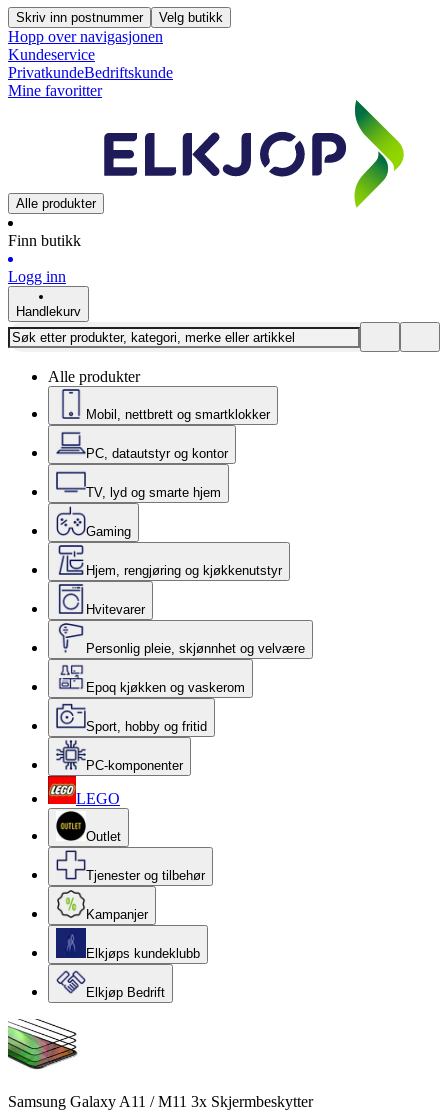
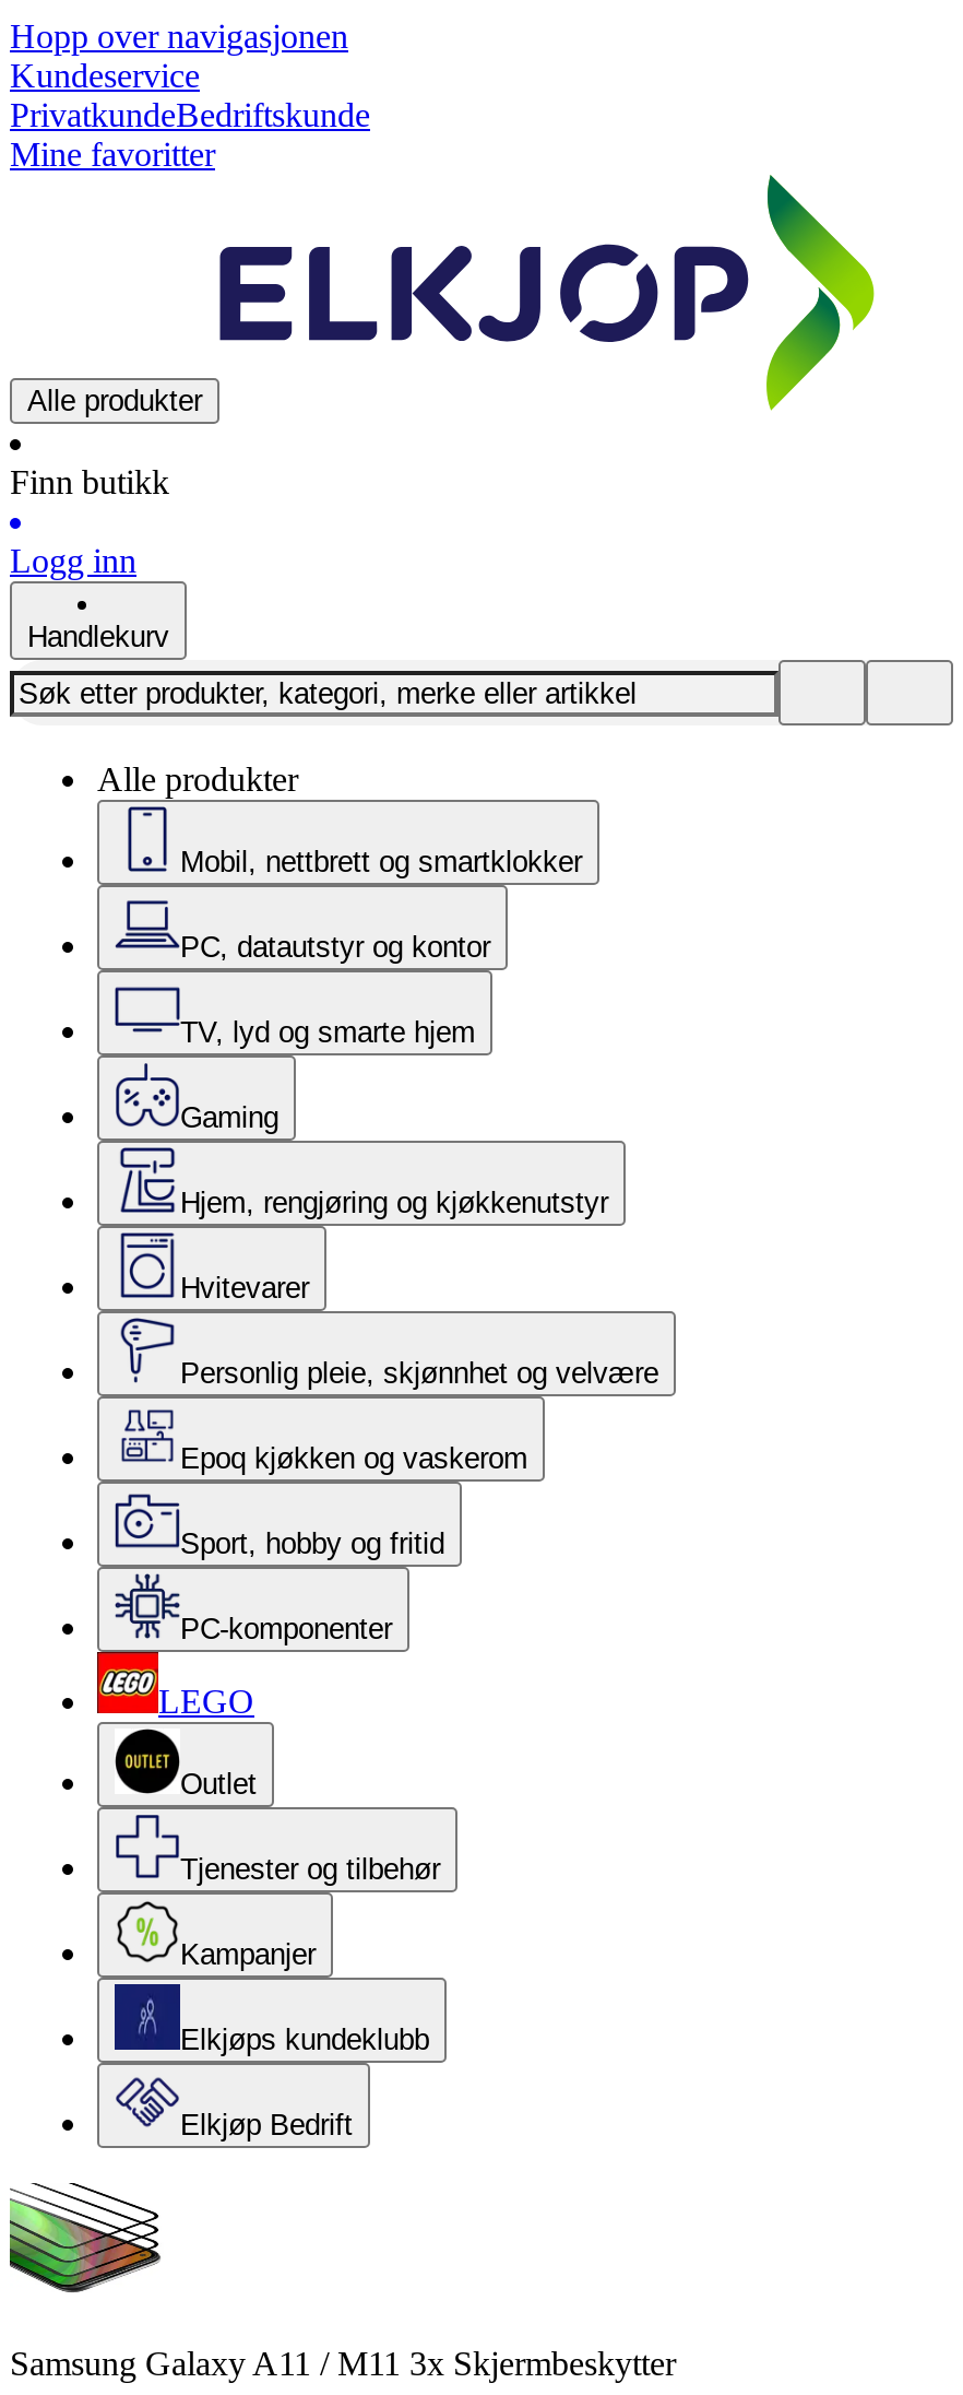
[16,10,223,25] Skriv inn postnummer | Velg butikk -> none

